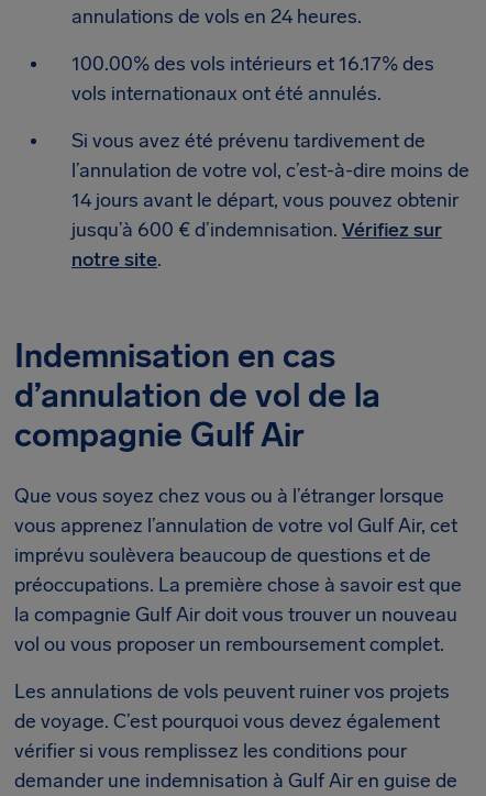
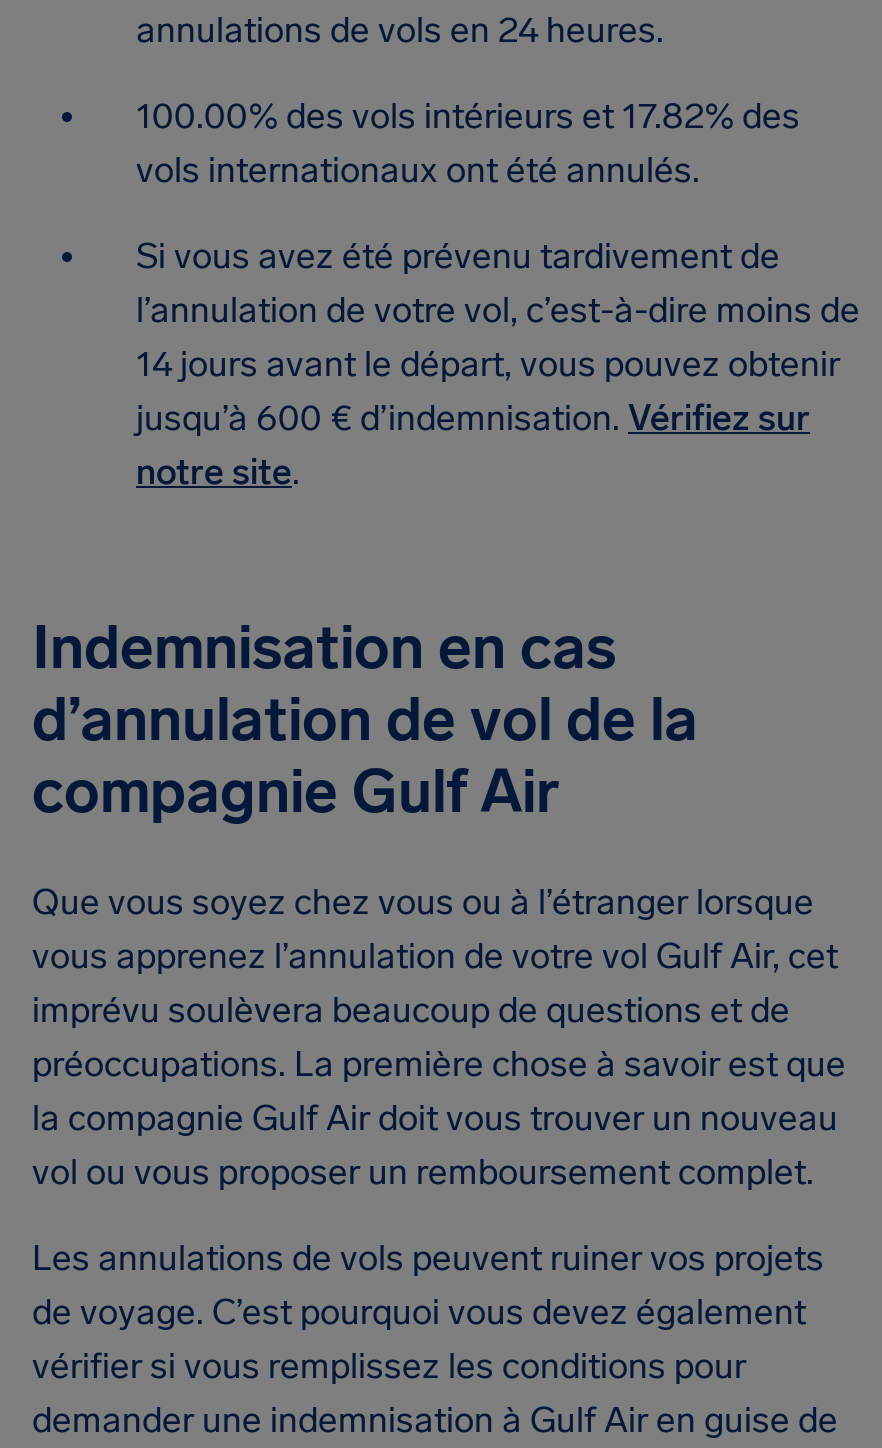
[71,52,434,76] 100.00% des vols intérieurs et 16.17% des -> [136,94,800,138] 100.00% des vols intérieurs et 17.82% des

